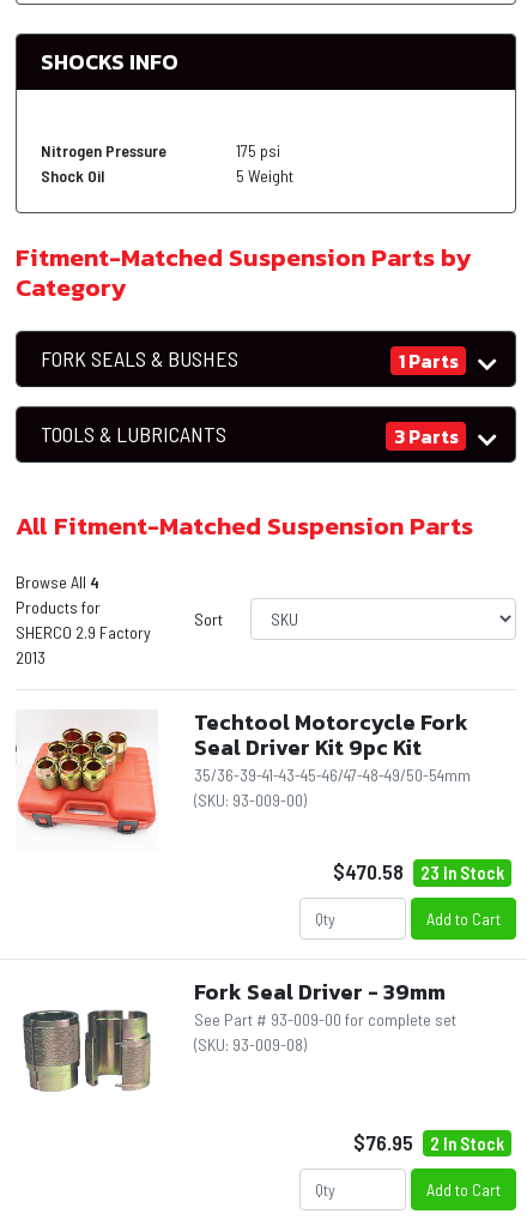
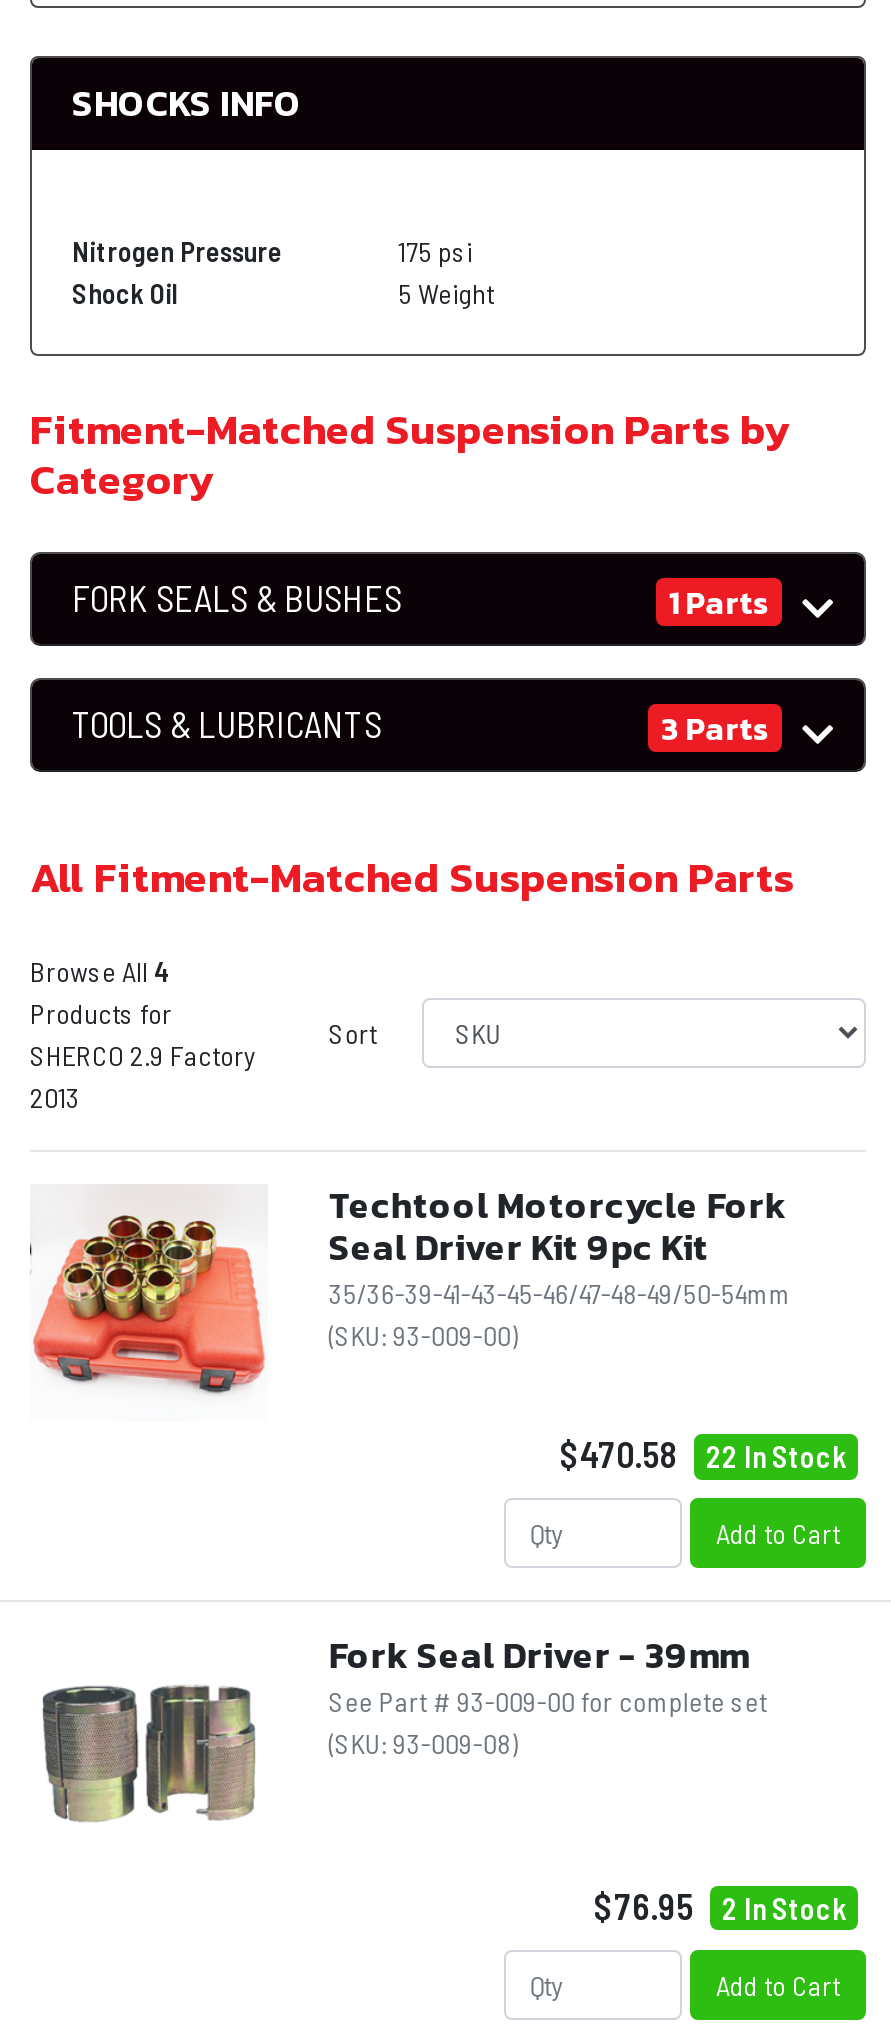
[333,858,504,884] $470.58 23 In Stock -> [560,1432,846,1476] $470.58 22 In Stock

